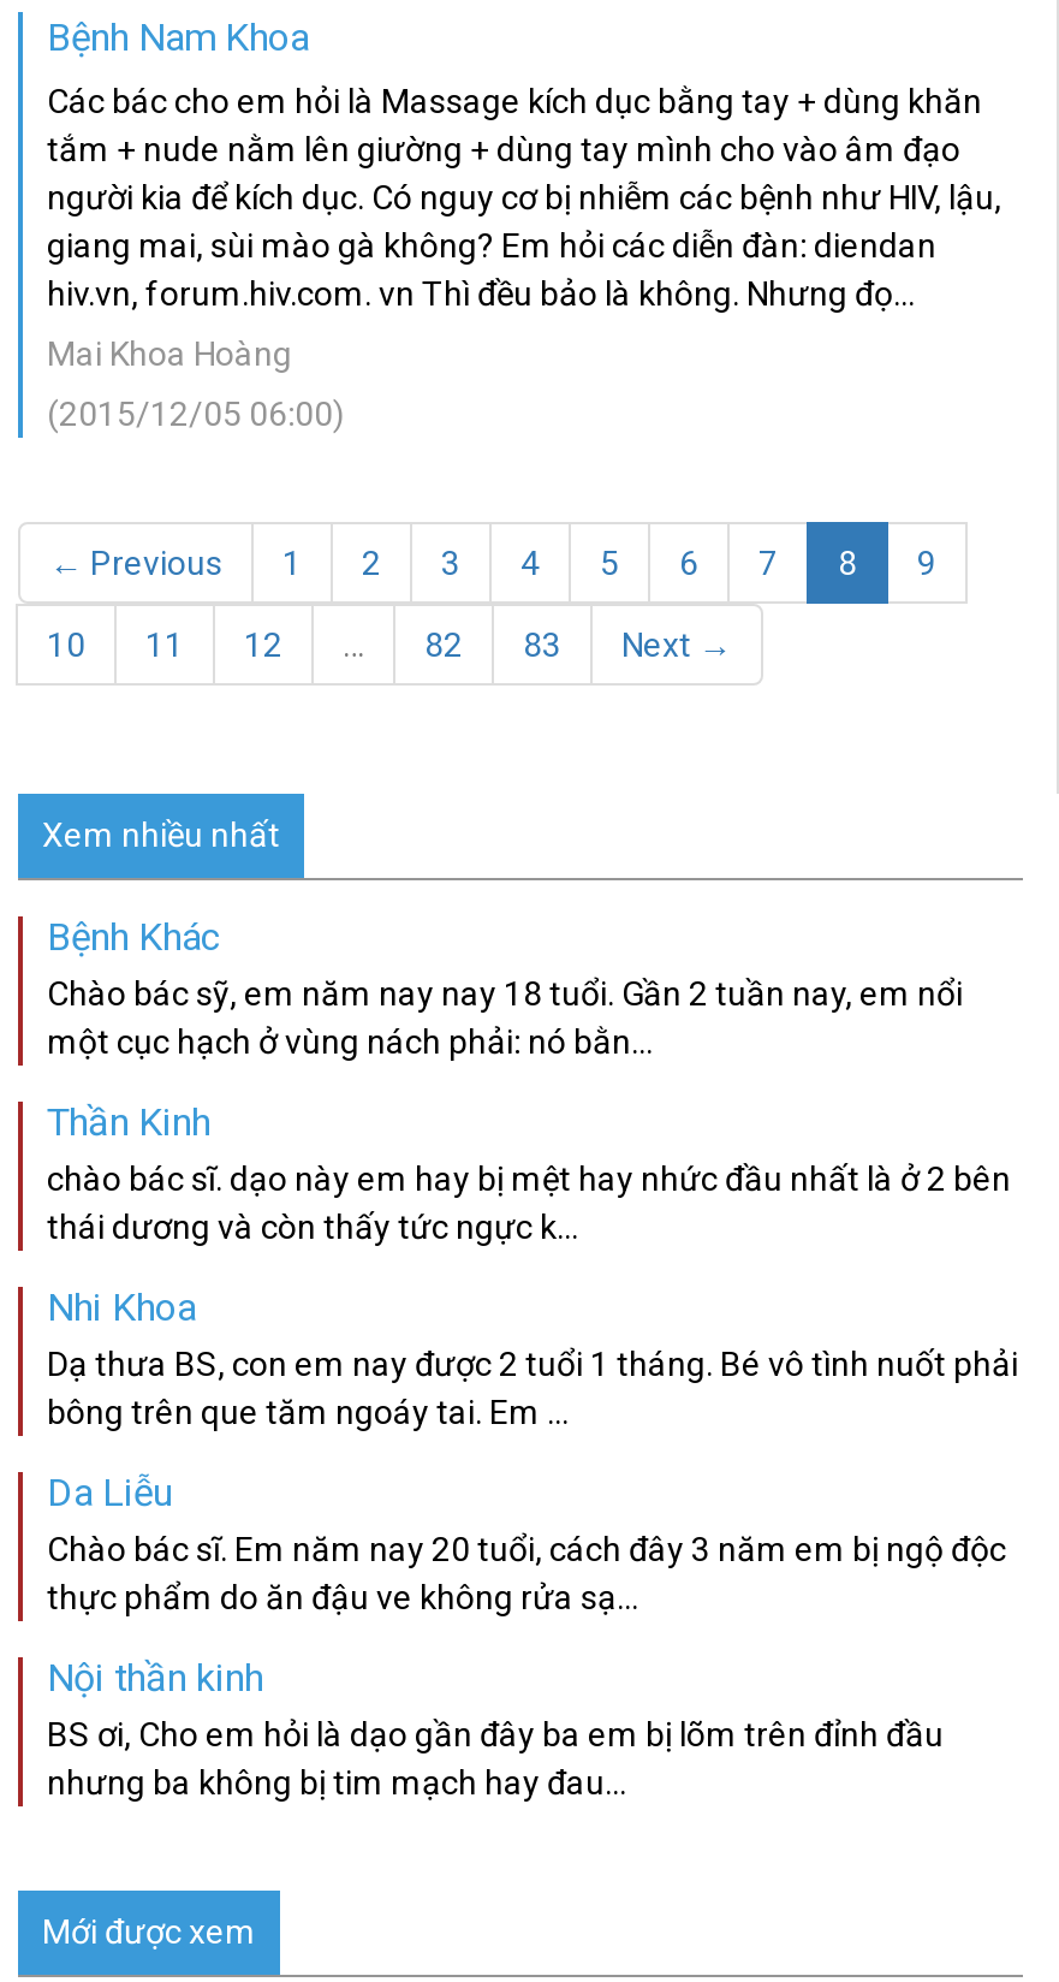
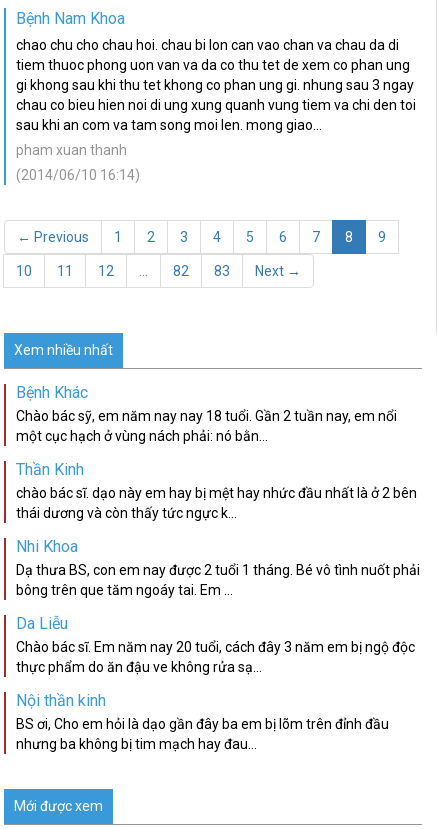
[47,82,1001,313] Các bác cho em hỏi là Massage kích dục bằng tay + dùng khăn | tắm + nude nằm lên giường + dùng tay mình cho vào âm đạo | người kia để kích dục. Có nguy cơ bị nhiễm các bệnh như HIV, lậu, | giang mai, sùi mào gà không? Em hỏi các diễn đàn: diendan | hiv.vn, forum.hiv.com. vn Thì đều bảo là không. Nhưng đọ... -> [16,37,416,133] chao chu cho chau hoi. chau bi lon can vao chan va chau da di | tiem thuoc phong uon van va da co thu tet de xem co phan ung | gi khong sau khi thu tet khong co phan ung gi. nhung sau 3 ngay | chau co bieu hien noi di ung xung quanh vung tiem va chi den toi | sau khi an com va tam song moi len. mong giao...
[47,334,292,373] Mai Khoa Hoàng -> [16,142,127,158] pham xuan thanh
[47,394,345,433] (2015/12/05 06:00) -> [16,167,140,183] (2014/06/10 16:14)

